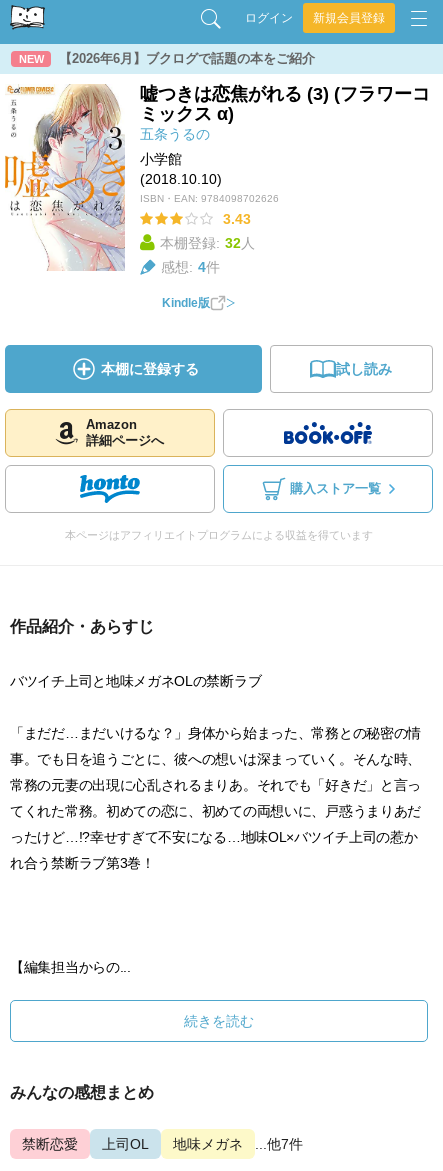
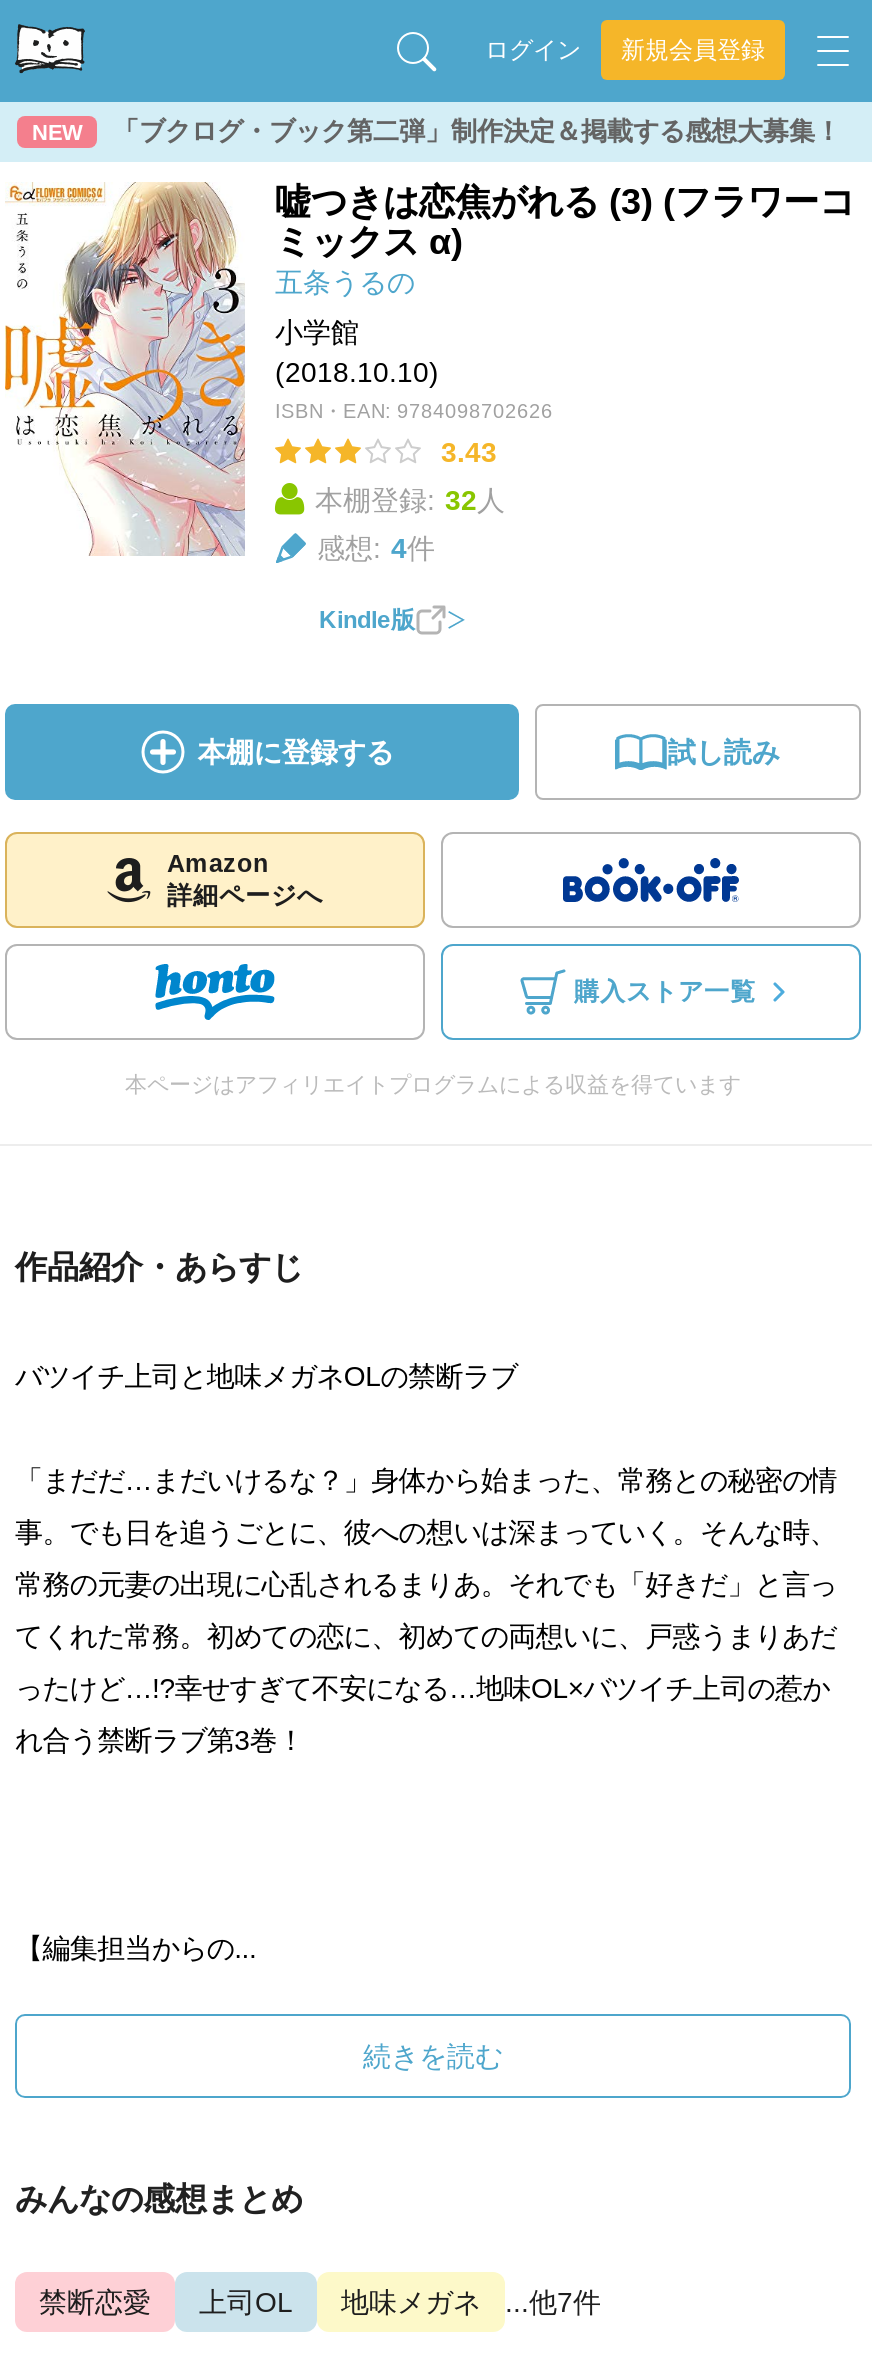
[59,51,315,66] 【2026年6月】ブクログで話題の本をご紹介 -> [113,116,841,146] 「ブクログ・ブック第二弾」制作決定＆掲載する感想大募集！

